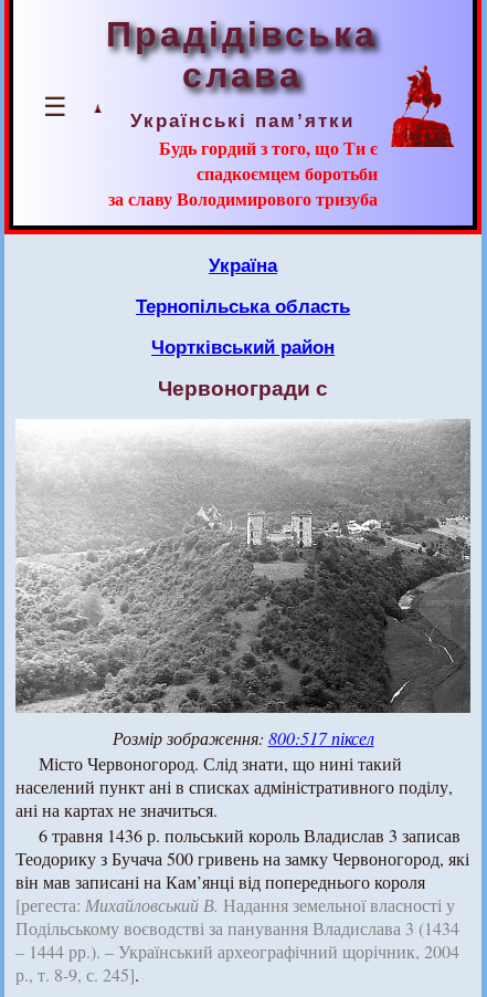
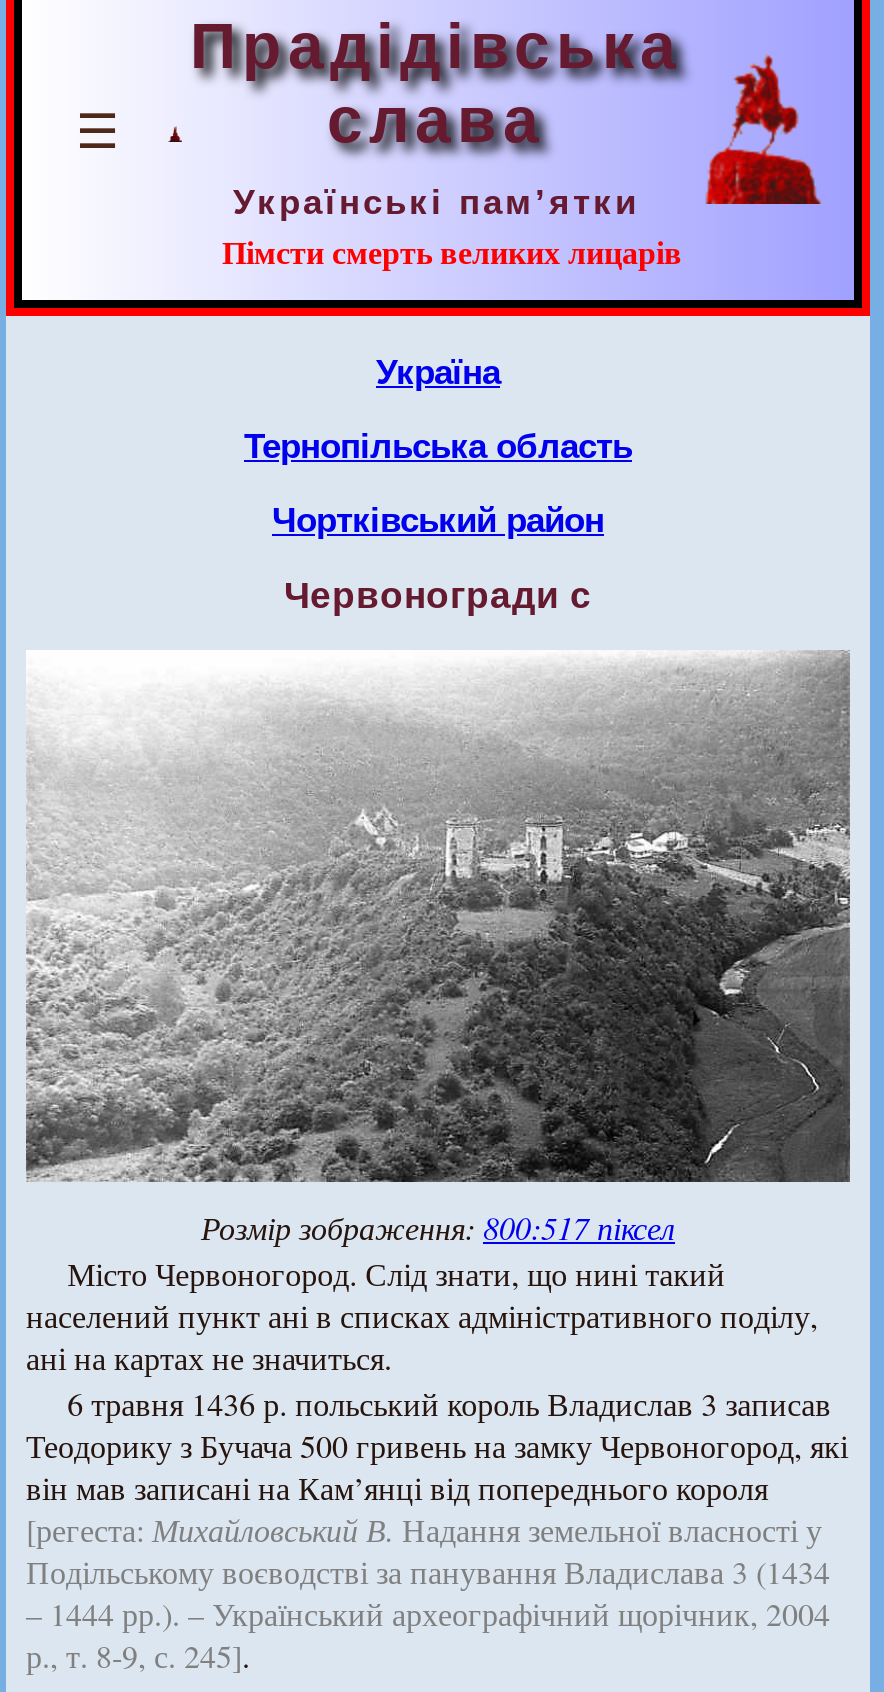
[108,135,378,211] Будь гордий з того, що Ти є | спадкоємцем боротьби | за славу Володимирового тризуба -> [222,228,682,274] Пімсти смерть великих лицарів

